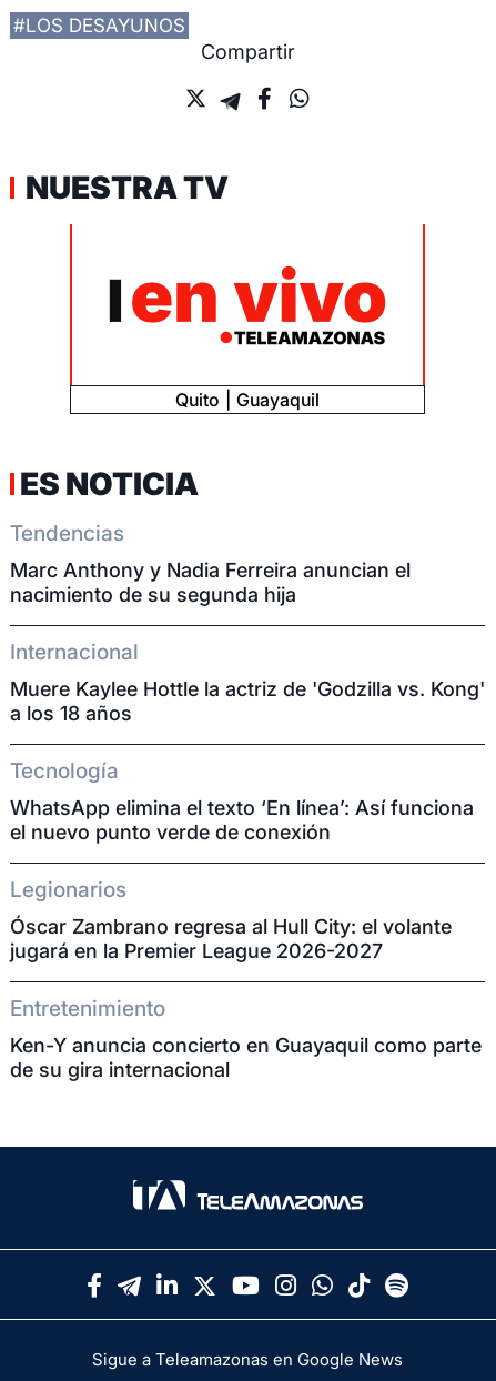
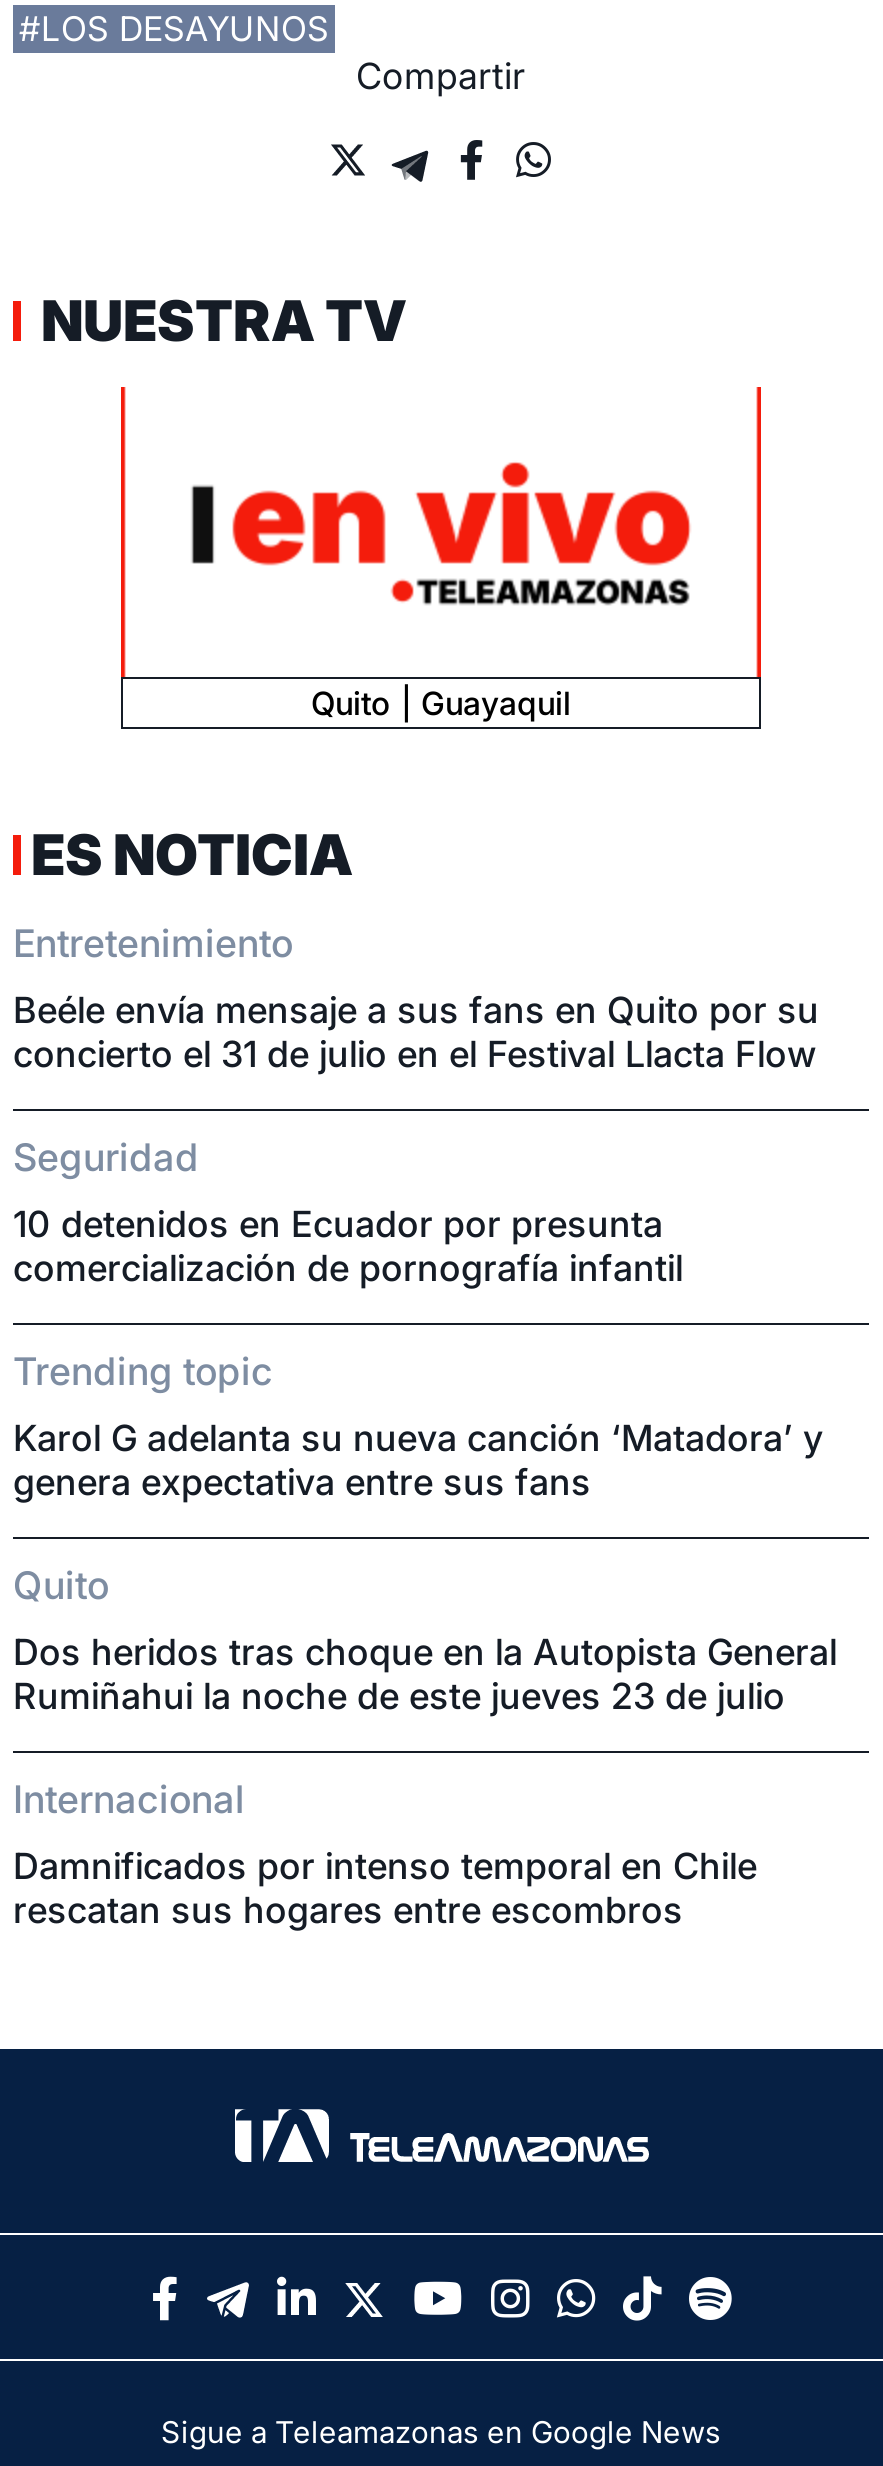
[10,521,411,606] Tendencias | Marc Anthony y Nadia Ferreira anuncian el | nacimiento de su segunda hija -> [13,989,837,1717] Beéle envía mensaje a sus fans en Quito por su | concierto el 31 de julio en el Festival Llacta Flow | Seguridad | 10 detenidos en Ecuador por presunta | comercialización de pornografía infantil | Trending topic | Karol G adelanta su nueva canción ‘Matadora’ y | genera expectativa entre sus fans | Quito | Dos heridos tras choque en la Autopista General | Rumiñahui la noche de este jueves 23 de julio
moved [10,640,139,665] -> [13,1777,245,1823]: Internacional
[10,677,485,1081] Muere Kaylee Hottle la actriz de 'Godzilla vs. Kong' | a los 18 años | Tecnología | WhatsApp elimina el texto ‘En línea’: Así funciona | el nuevo punto verde de conexión | Legionarios | Óscar Zambrano regresa al Hull City: el volante | jugará en la Premier League 2026-2027 | Ken-Y anuncia concierto en Guayaquil como parte | de su gira internacional -> [13,1845,757,1931] Damnificados por intenso temporal en Chile | rescatan sus hogares entre escombros
moved [10,996,165,1022] -> [13,921,293,967]: Entretenimiento

